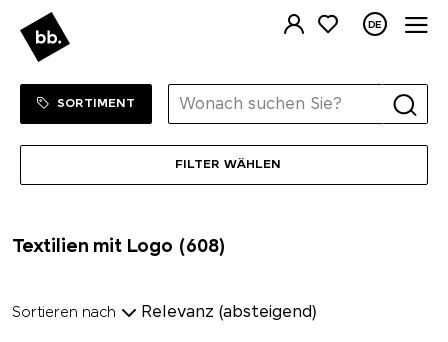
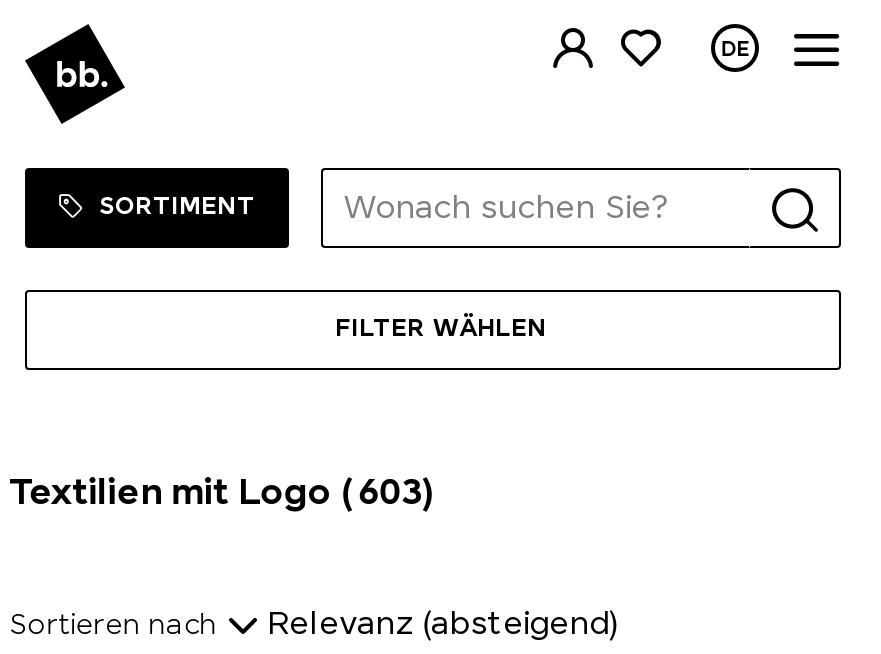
[12,237,224,257] Textilien mit Logo (608) -> [9,474,432,514] Textilien mit Logo (603)

